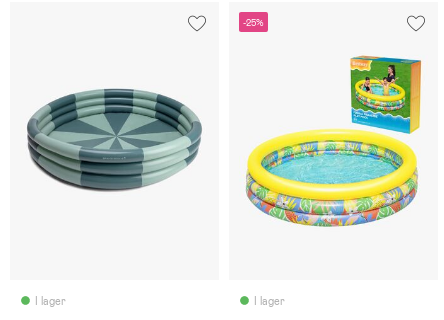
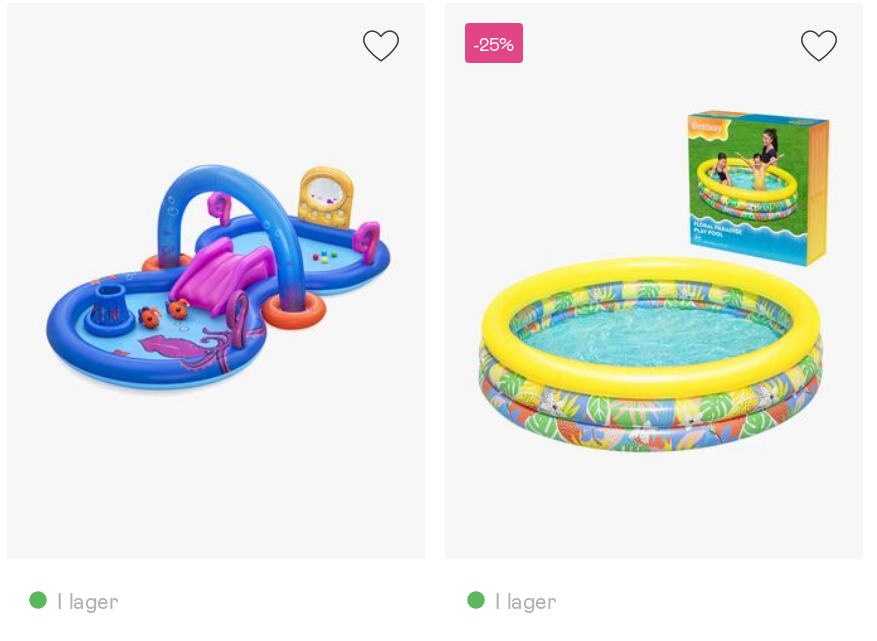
[26,83,202,197] [image] -> [41,163,391,395] [image]

